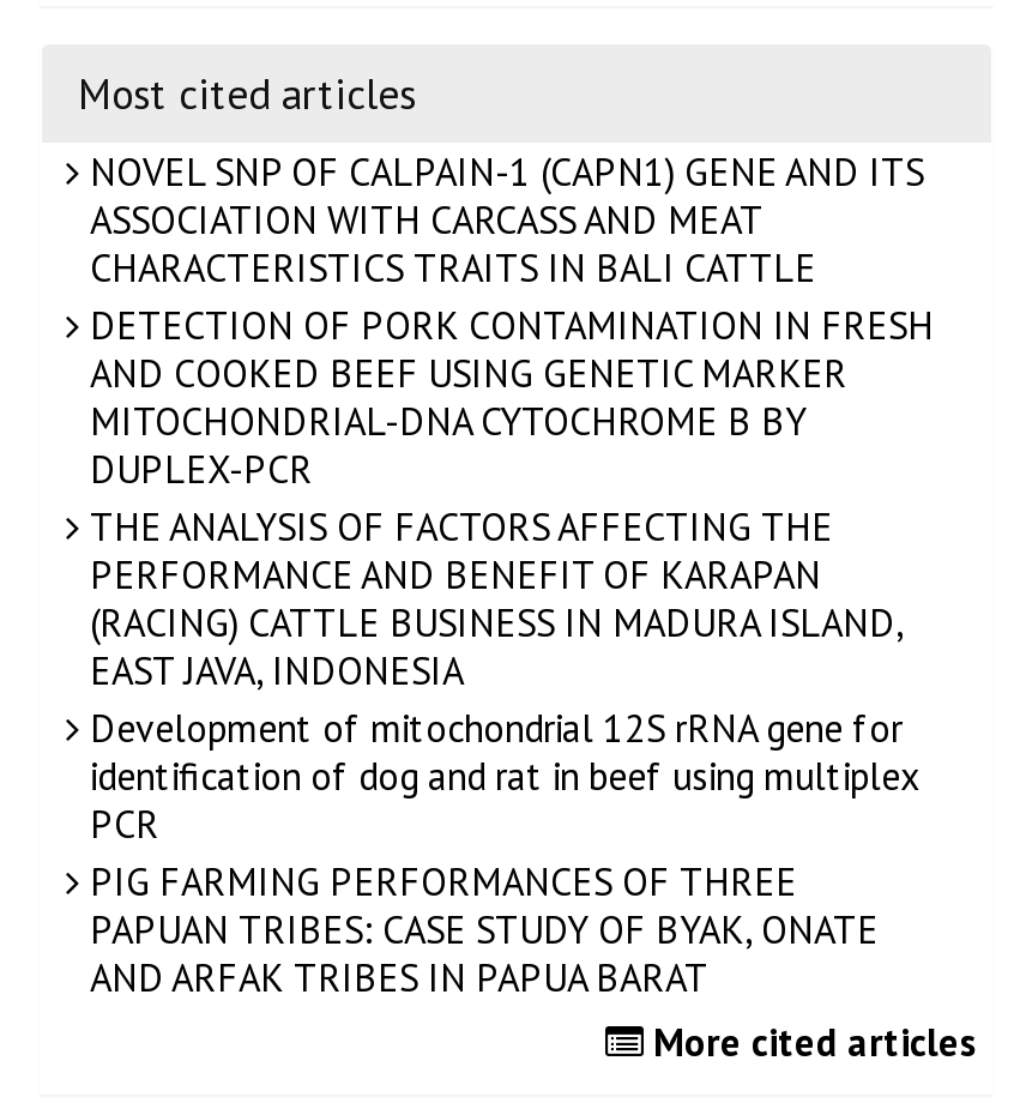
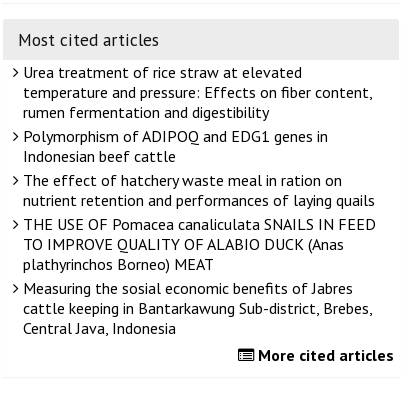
[80,147,934,1000] NOVEL SNP OF CALPAIN-1 (CAPN1) GENE AND ITS | ASSOCIATION WITH CARCASS AND MEAT | CHARACTERISTICS TRAITS IN BALI CATTLE | DETECTION OF PORK CONTAMINATION IN FRESH | AND COOKED BEEF USING GENETIC MARKER | MITOCHONDRIAL-DNA CYTOCHROME B BY | DUPLEX-PCR | THE ANALYSIS OF FACTORS AFFECTING THE | PERFORMANCE AND BENEFIT OF KARAPAN | (RACING) CATTLE BUSINESS IN MADURA ISLAND, | EAST JAVA, INDONESIA | Development of mitochondrial 12S rRNA gene for | identification of dog and rat in beef using multiplex | PCR | PIG FARMING PERFORMANCES OF THREE | PAPUAN TRIBES: CASE STUDY OF BYAK, ONATE | AND ARFAK TRIBES IN PAPUA BARAT -> [19,62,376,338] Urea treatment of rice straw at elevated | temperature and pressure: Effects on fiber content, | rumen fermentation and digestibility | Polymorphism of ADIPOQ and EDG1 genes in | Indonesian beef cattle | The effect of hatchery waste meal in ration on | nutrient retention and performances of laying quails | THE USE OF Pomacea canaliculata SNAILS IN FEED | TO IMPROVE QUALITY OF ALABIO DUCK (Anas | plathyrinchos Borneo) MEAT | Measuring the sosial economic benefits of Jabres | cattle keeping in Bantarkawung Sub-district, Brebes, | Central Java, Indonesia

